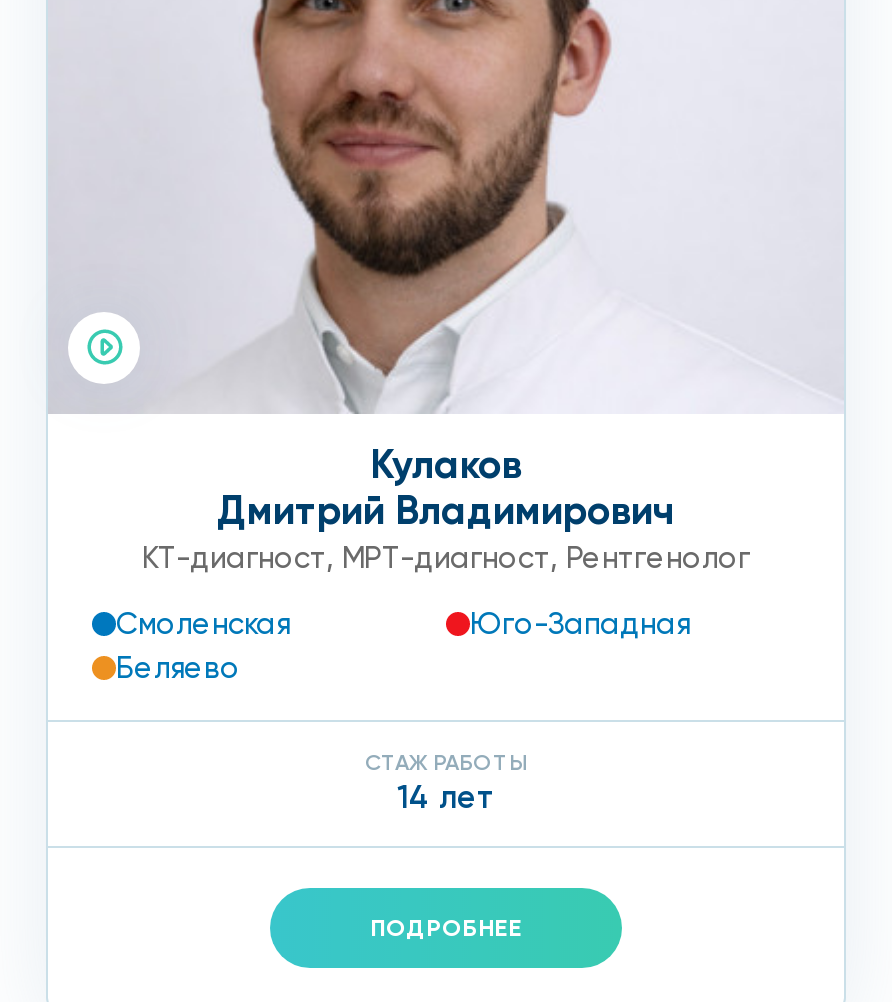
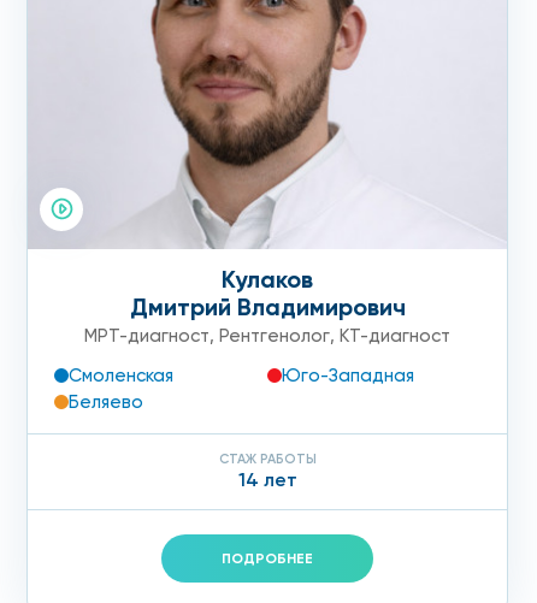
[142,540,750,576] КТ-диагност, МРТ-диагност, Рентгенолог -> [84,325,450,347] МРТ-диагност, Рентгенолог, КТ-диагност

